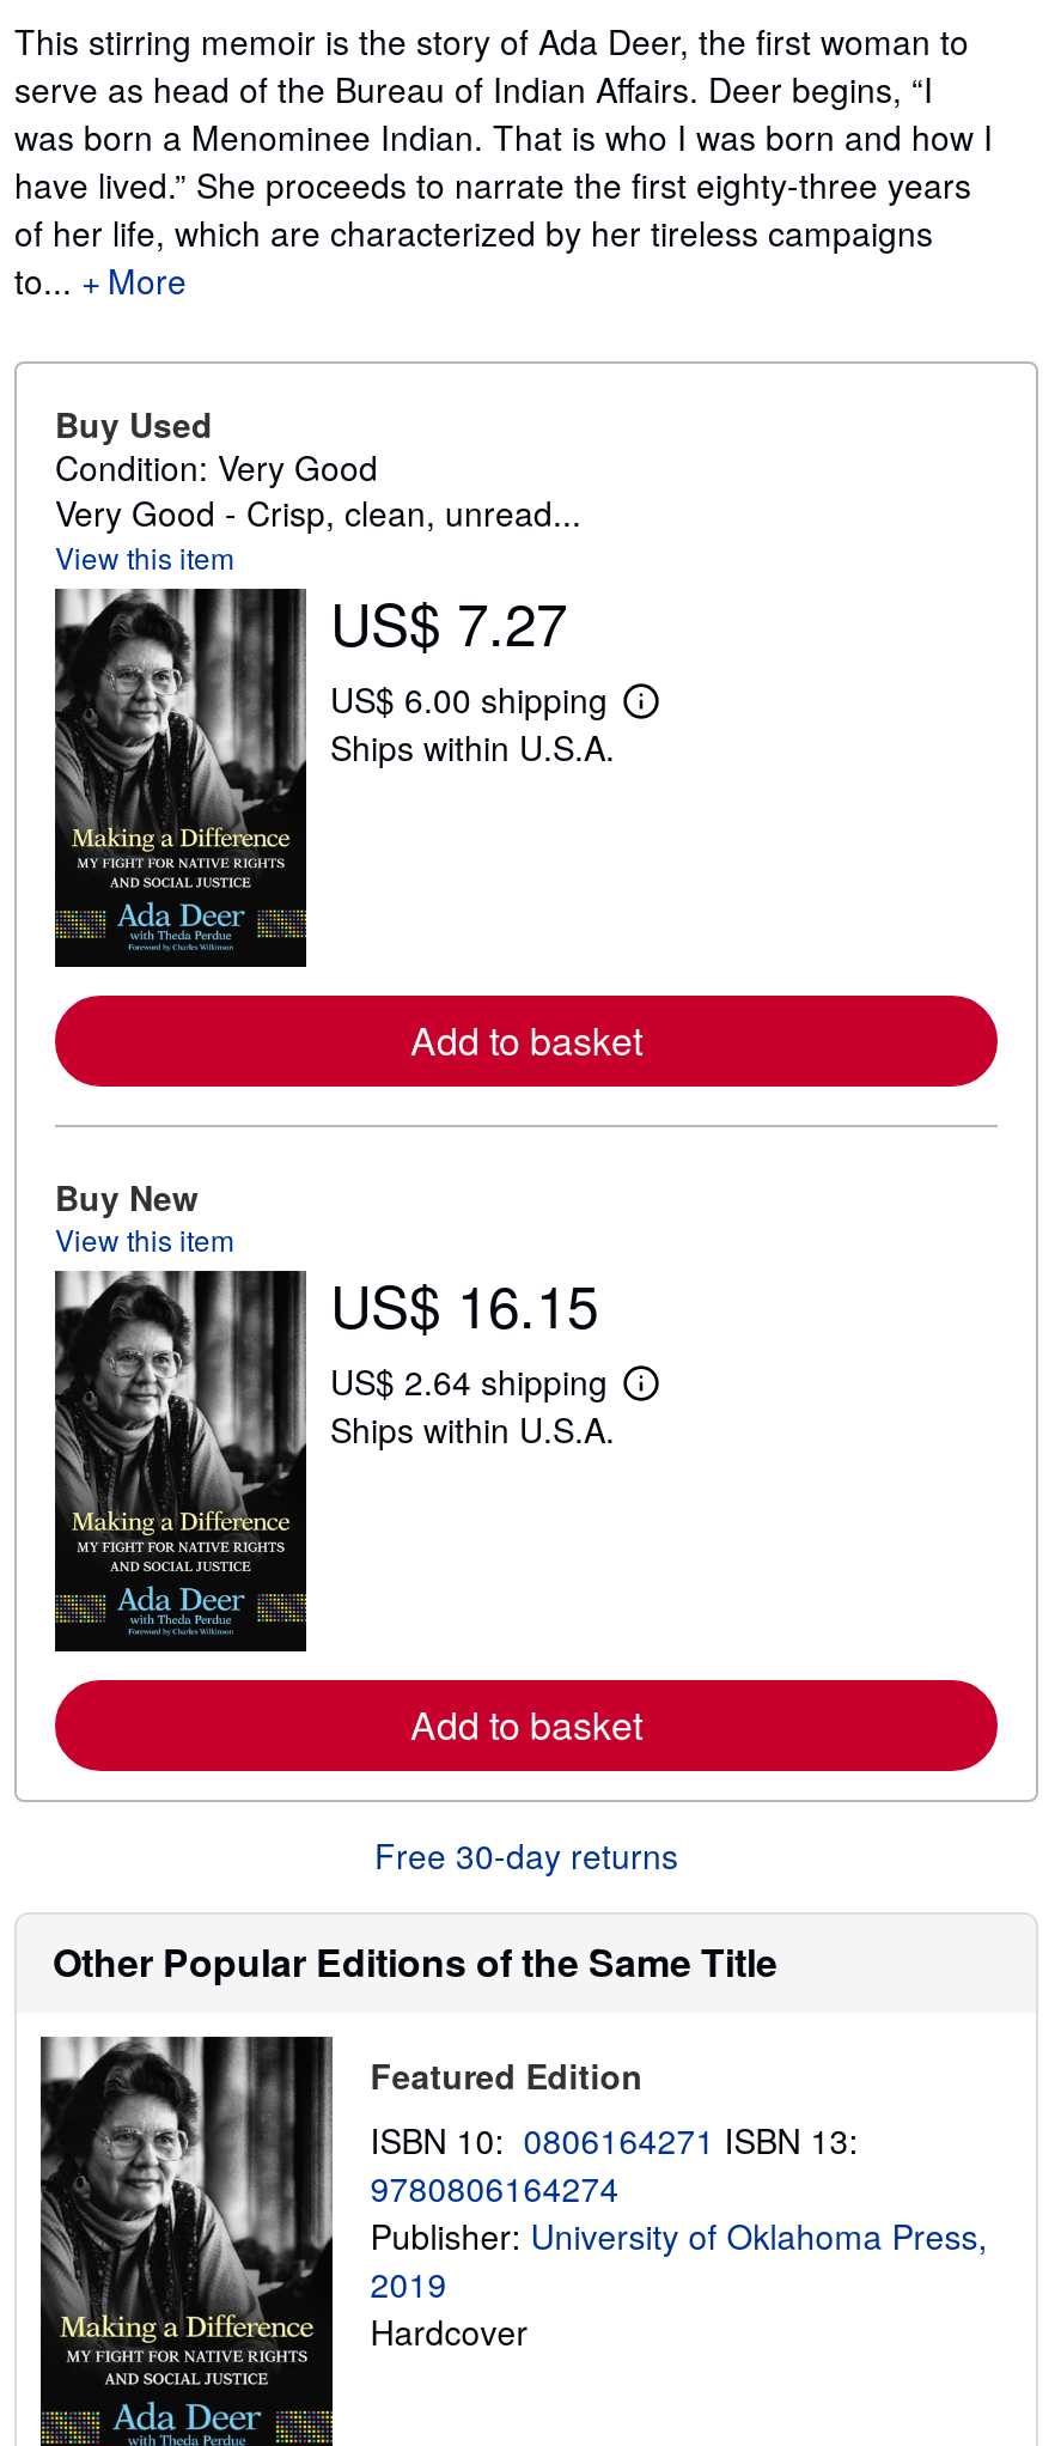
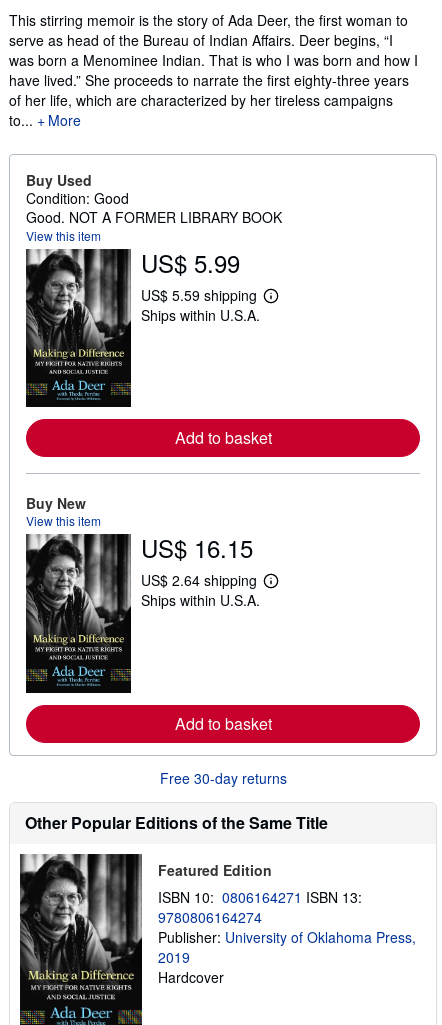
[55,442,581,535] Condition: Very Good | Very Good - Crisp, clean, unread... -> [26,188,282,227] Condition: Good | Good. NOT A FORMER LIBRARY BOOK
[330,578,567,662] US$ 7.27 -> [141,245,240,280] US$ 5.99
[330,674,654,733] US$ 6.00 shipping L -> [141,285,276,309] US$ 5.59 shipping L

